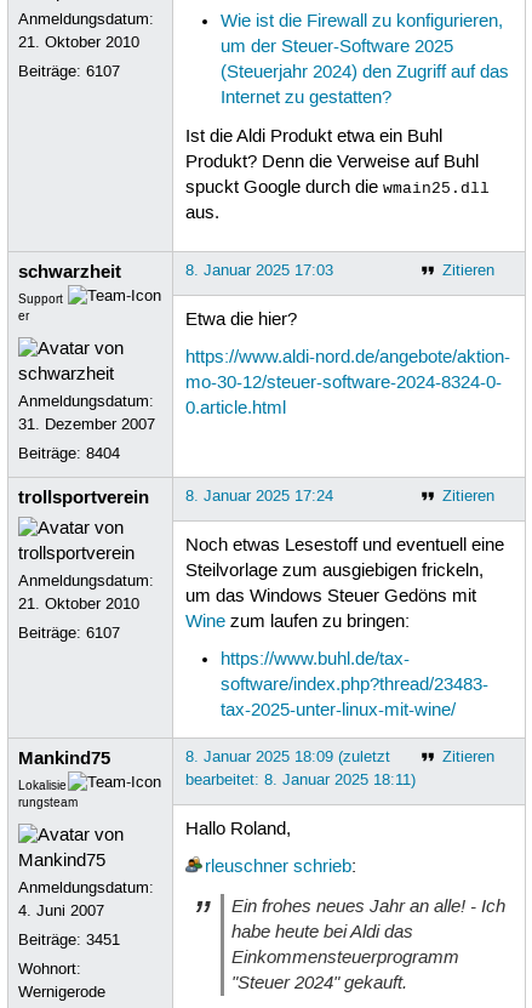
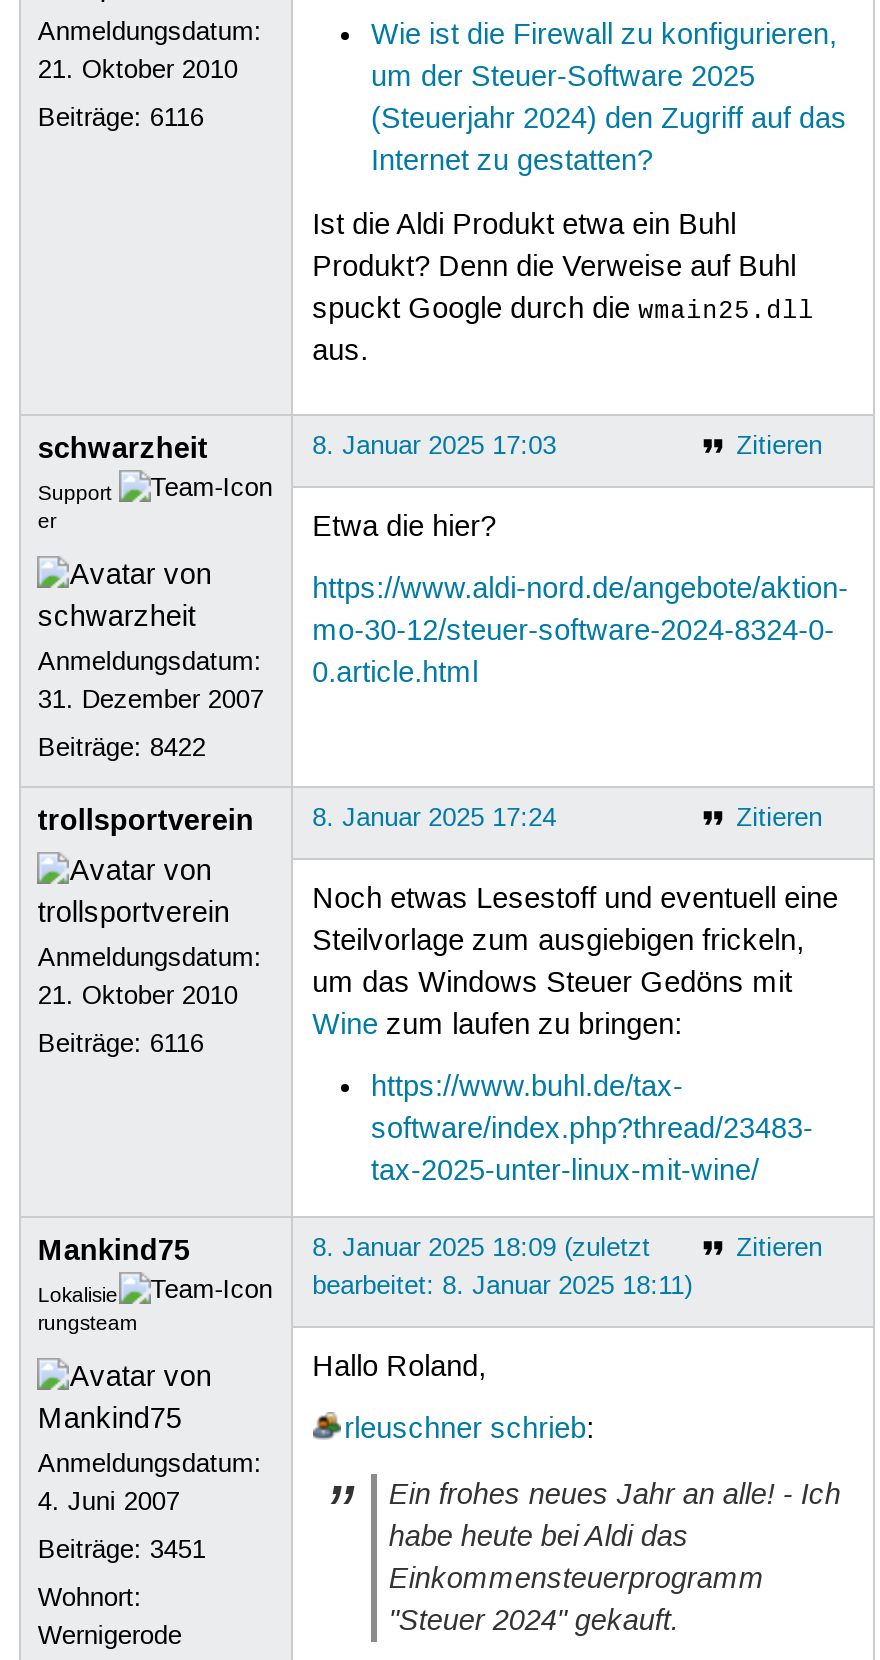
[19,62,120,81] Beiträge: 6107 -> [38,102,204,134] Beiträge: 6116
[19,444,120,463] Beiträge: 8404 -> [38,732,206,764] Beiträge: 8422
[19,623,120,643] Beiträge: 6107 -> [38,1028,204,1060] Beiträge: 6116

